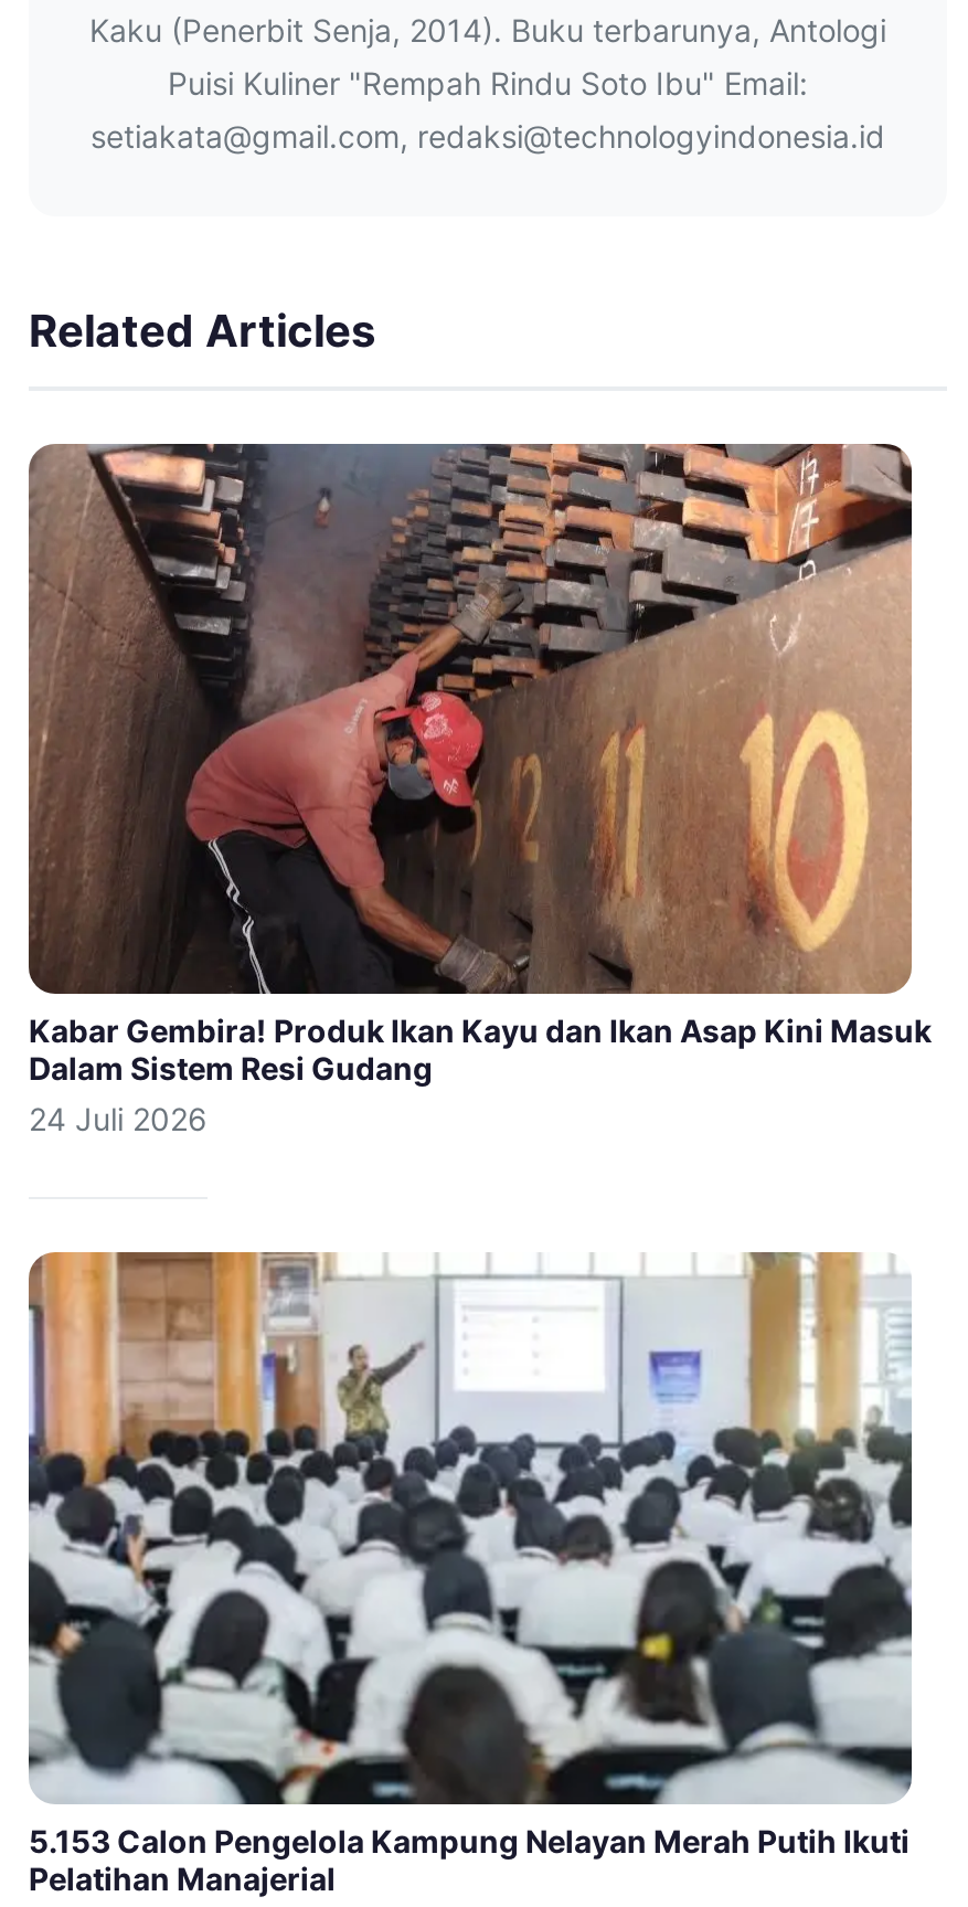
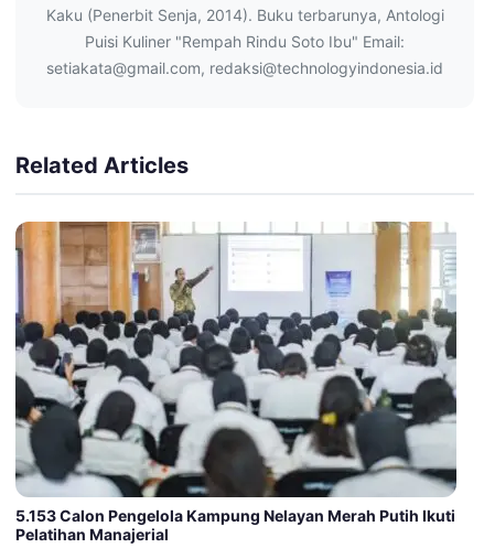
[26,442,932,1138] [image] | Kabar Gembira! Produk Ikan Kayu dan Ikan Asap Kini Masuk | Dalam Sistem Resi Gudang | 24 Juli 2026 -> none

